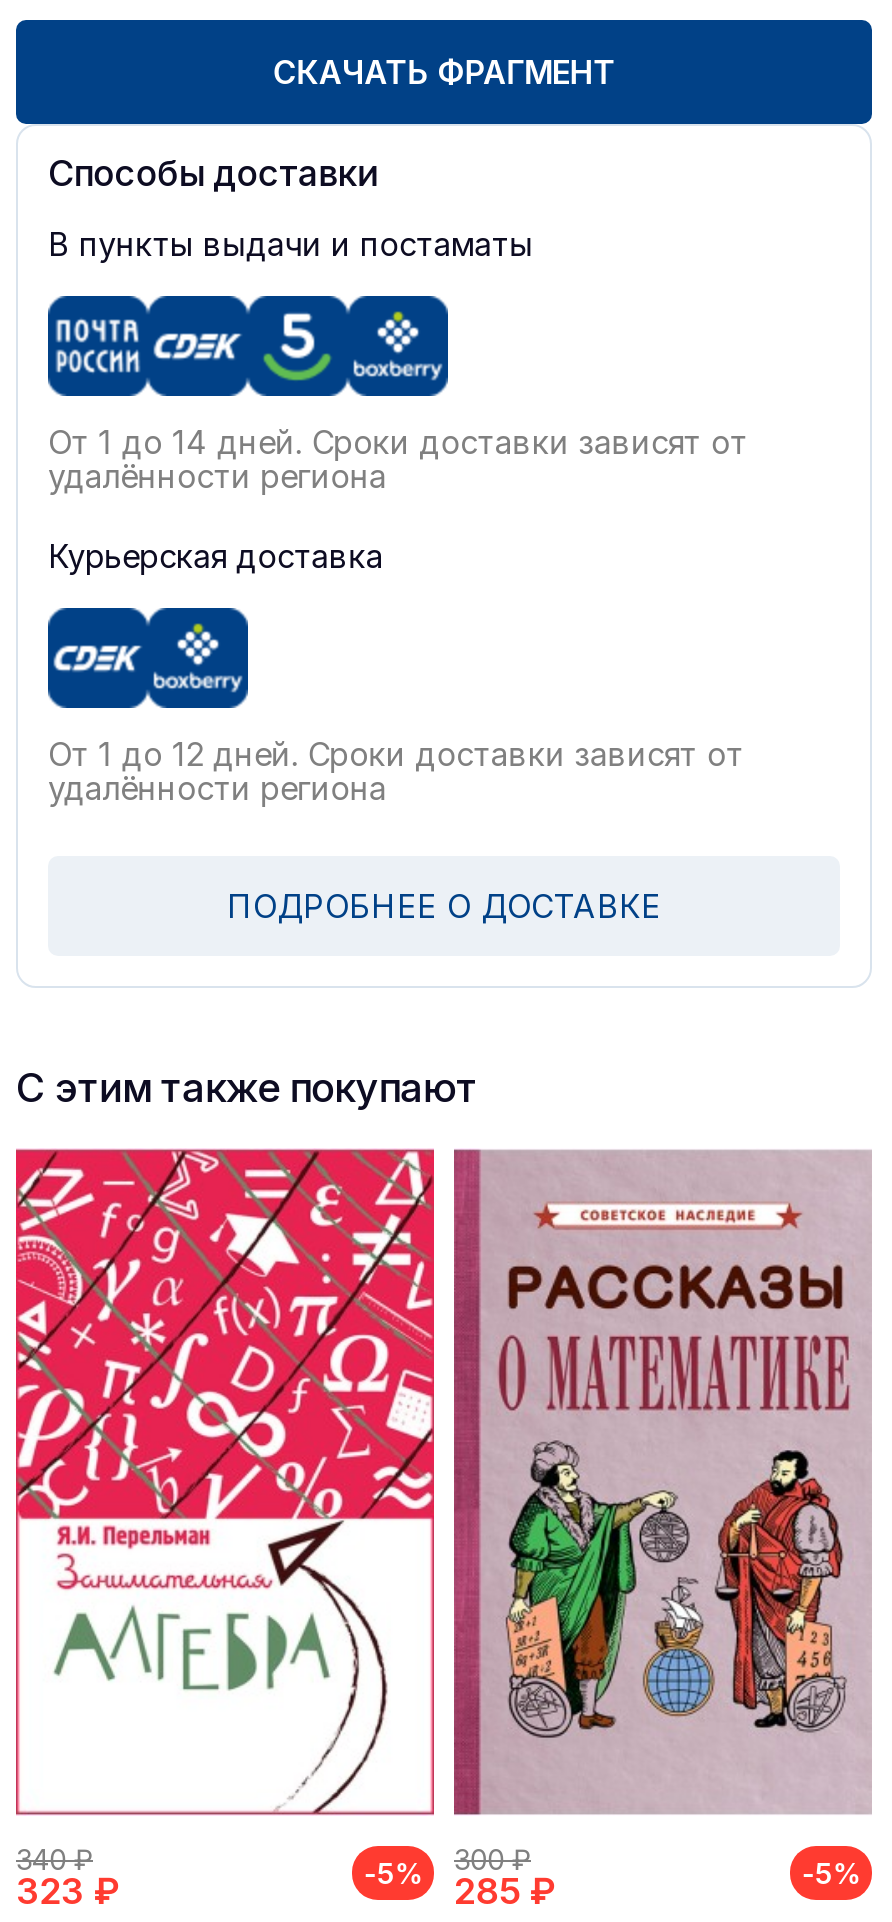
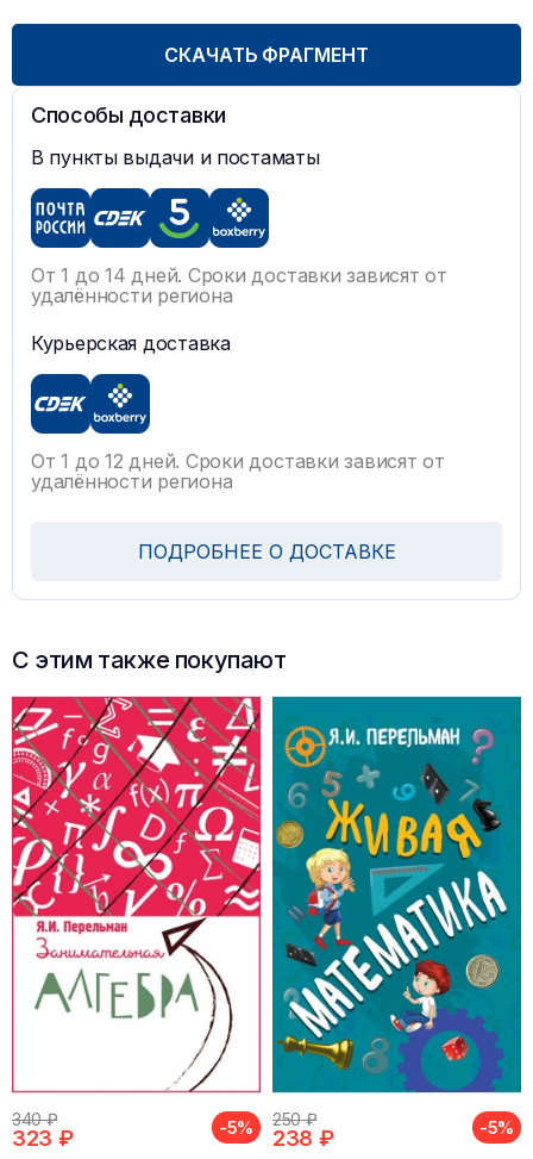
[452,1148,872,1876] [image] | 300 ₽ -> [271,696,522,1129] [image] | 250 ₽
[454,1870,555,1912] 285 ₽ -> [272,1125,334,1150] 238 ₽

